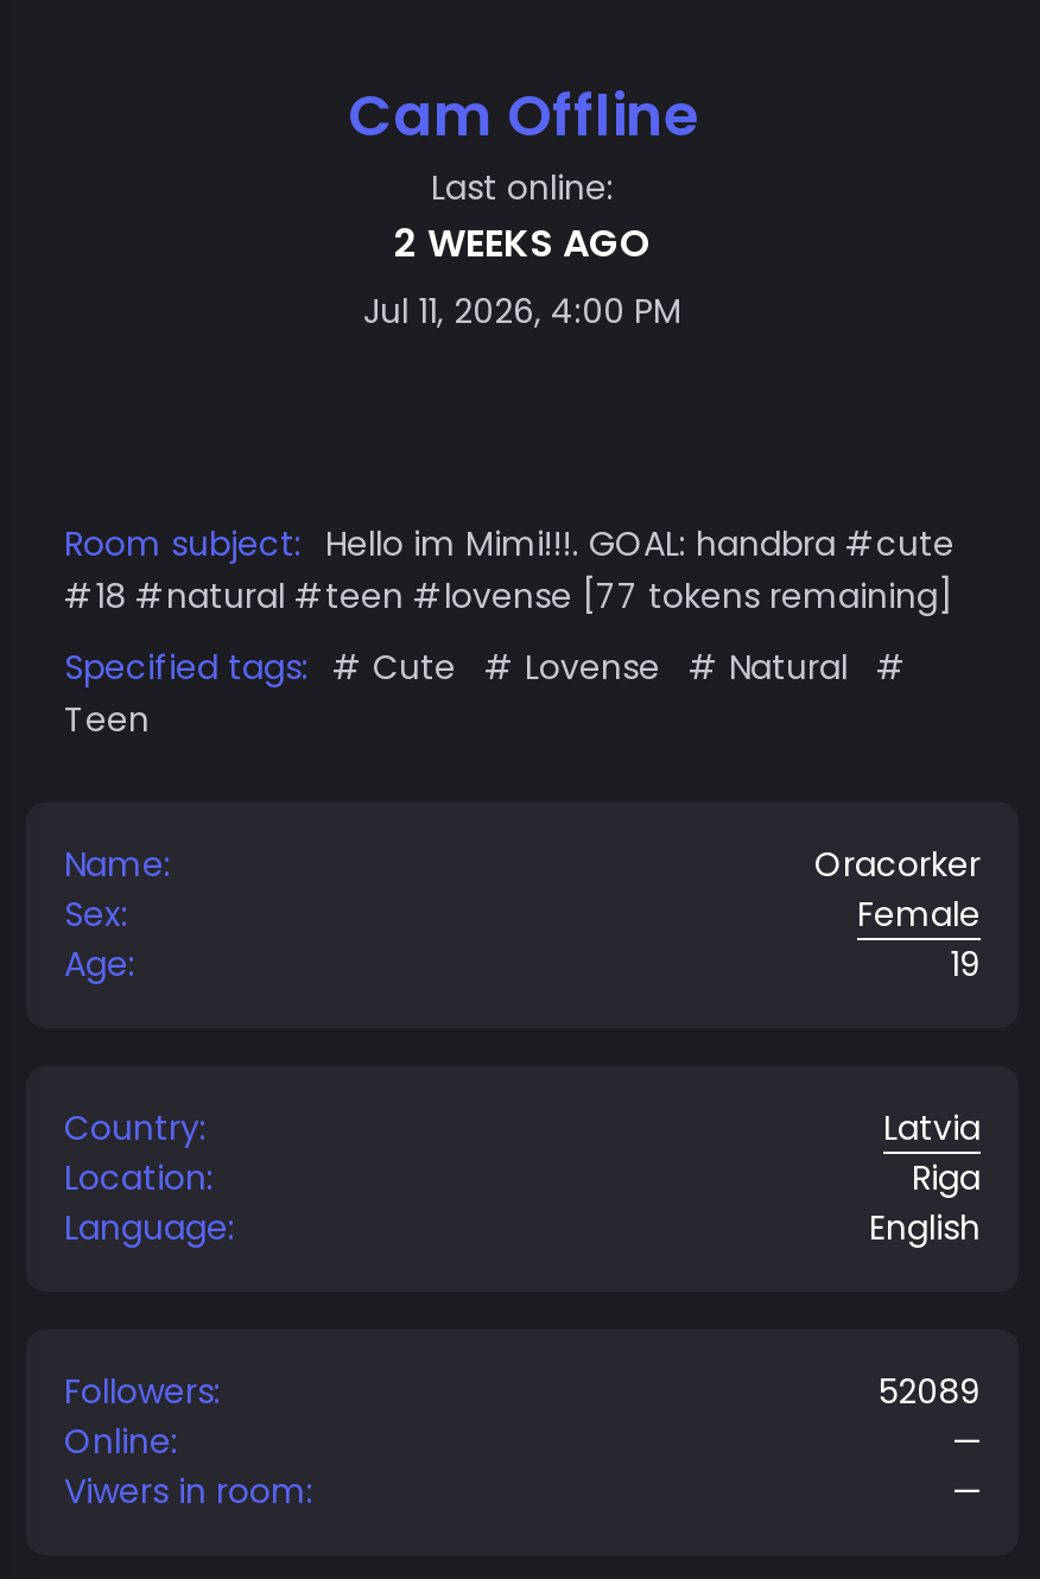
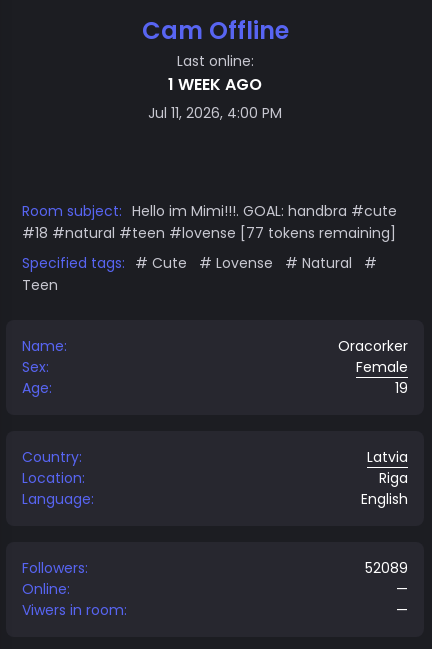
[394,216,651,271] 2 WEEKS AGO -> [168,73,262,96] 1 WEEK AGO

